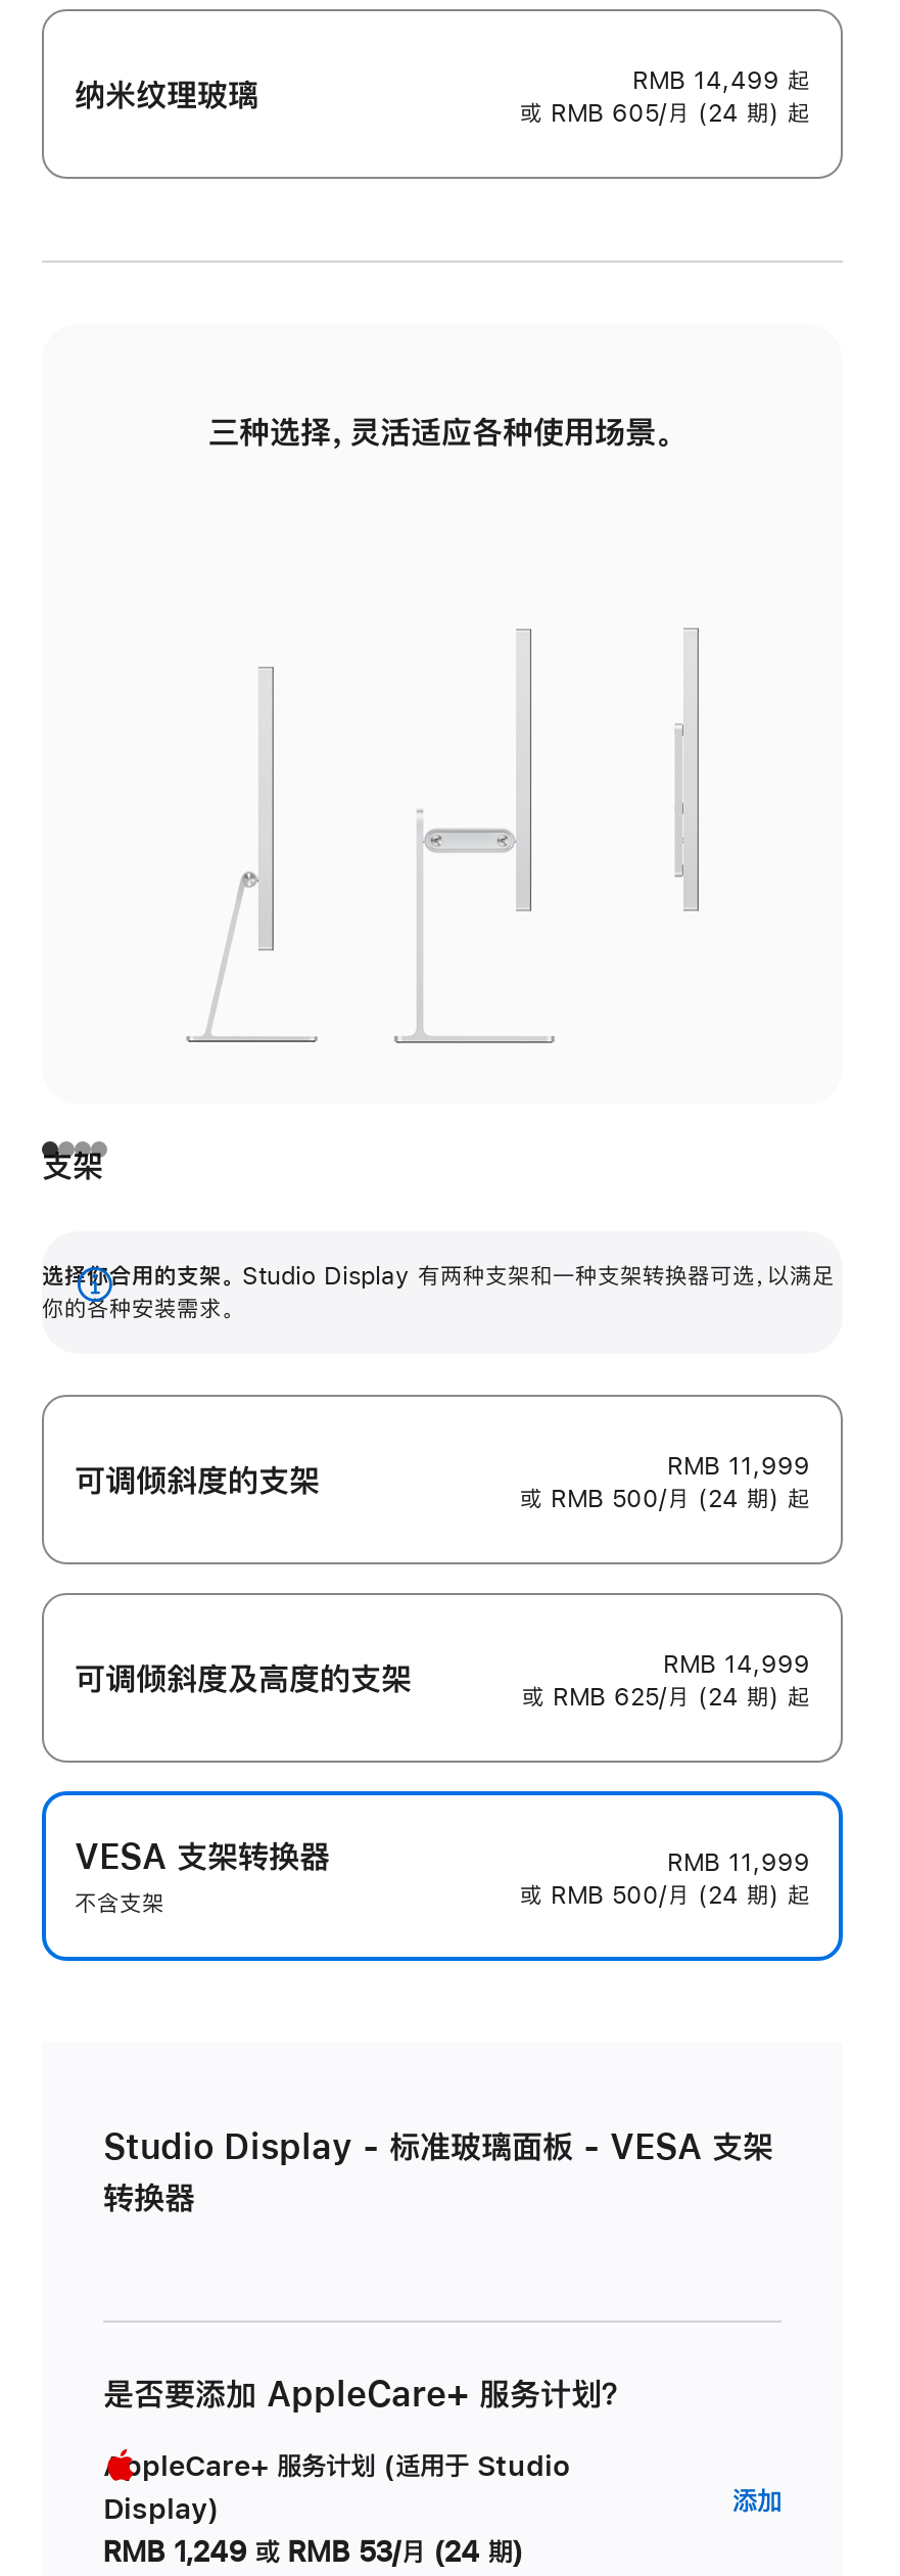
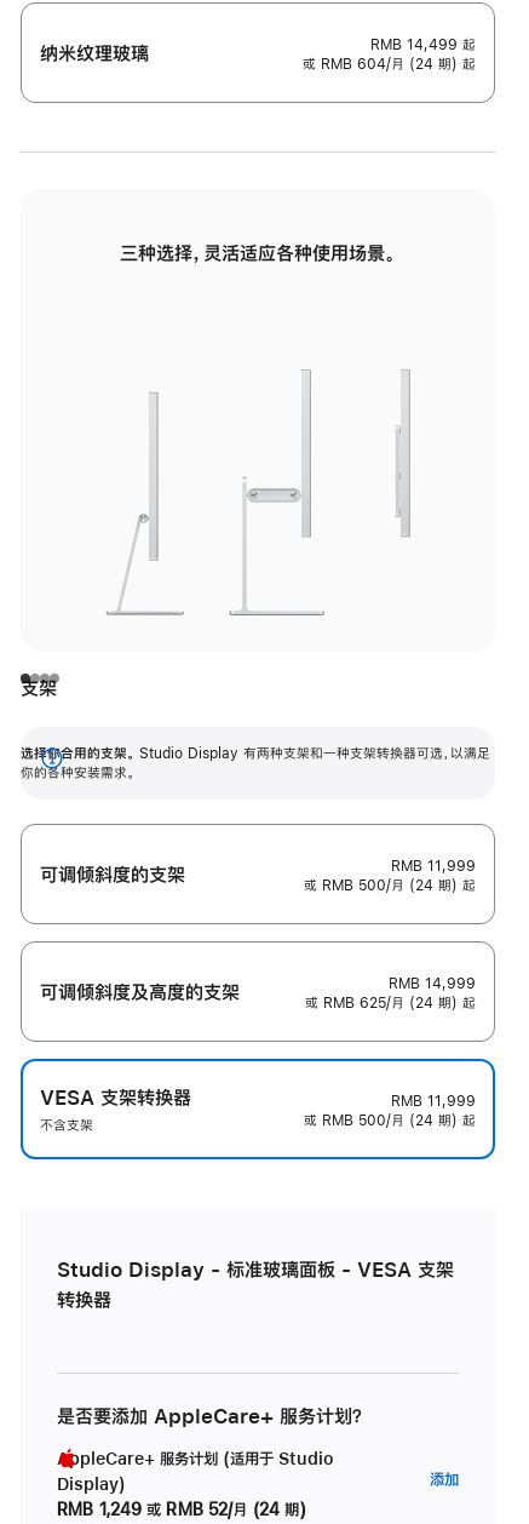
[520,102,810,126] 或 RMB 605/月 (24 期) 起 -> [303,57,476,72] 或 RMB 604/月 (24 期) 起
[103,2538,523,2566] RMB 1,249 或 RMB 53/月 (24 期) -> [57,1501,306,1518] RMB 1,249 或 RMB 52/月 (24 期)

